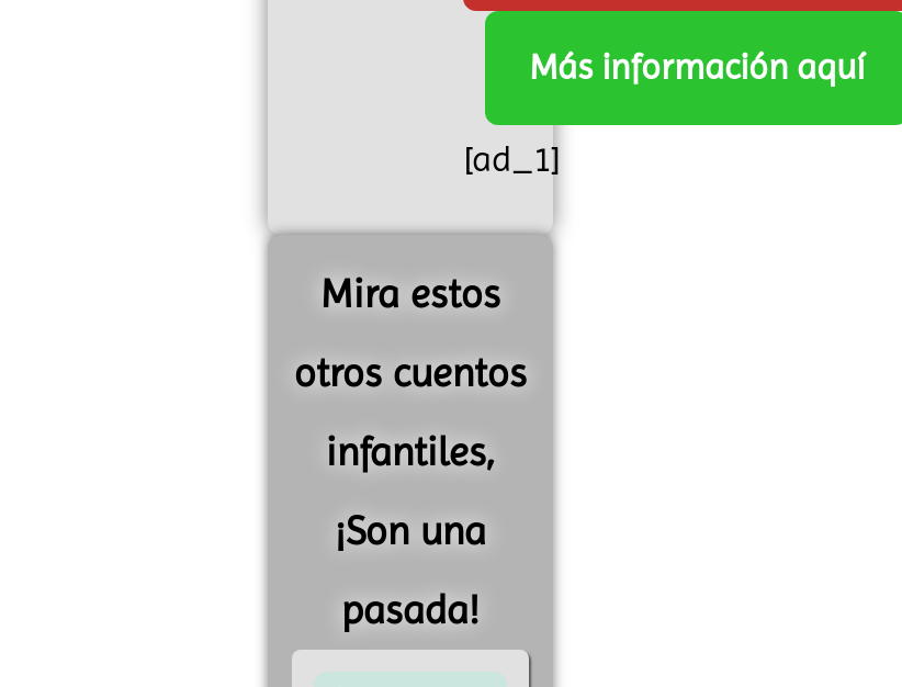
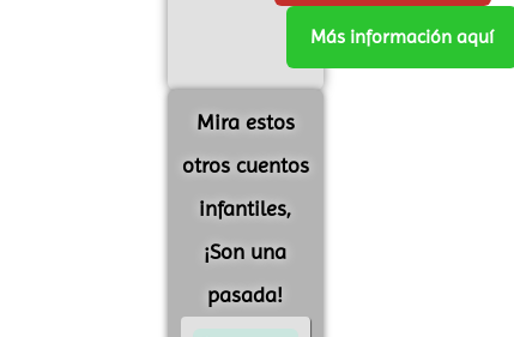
[463,138,560,180] [ad_1] -> none

